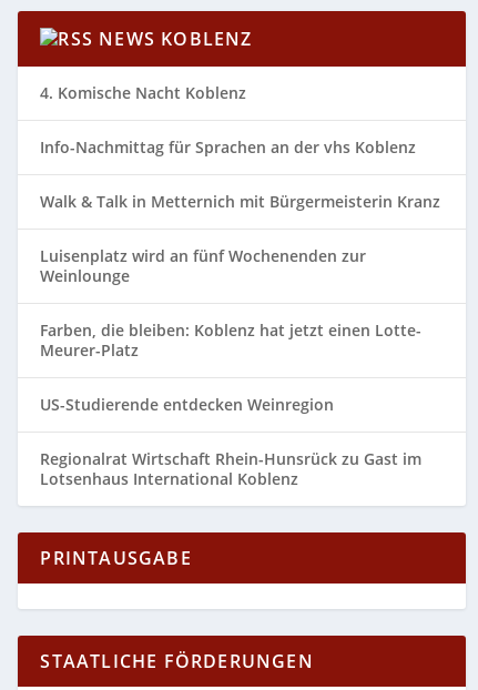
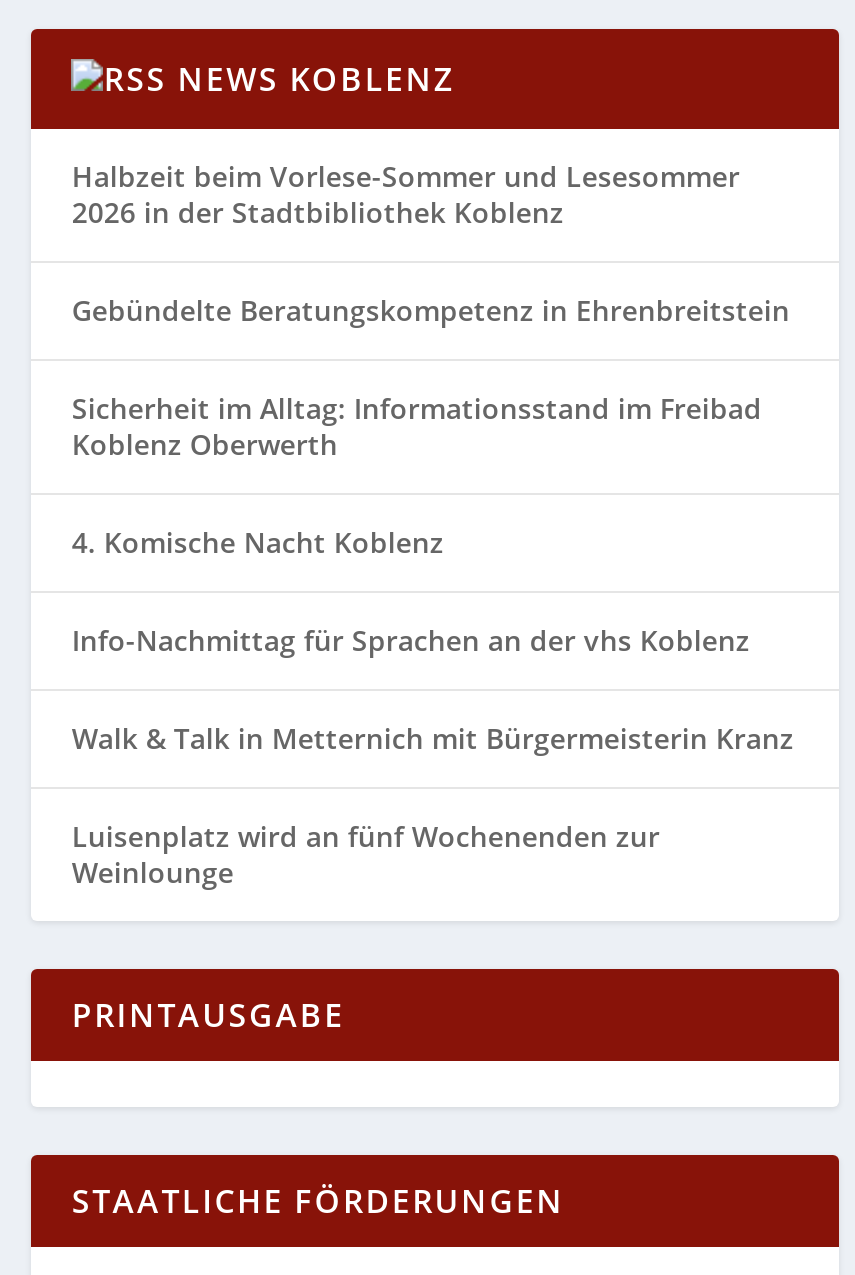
none -> [72,156,790,462] Halbzeit beim Vorlese-Sommer und Lesesommer | 2026 in der Stadtbibliothek Koblenz | Gebündelte Beratungskompetenz in Ehrenbreitstein | Sicherheit im Alltag: Informationsstand im Freibad | Koblenz Oberwerth
moved [40,82,441,286] -> [72,522,794,890]: 4. Komische Nacht Koblenz | Info-Nachmittag für Sprachen an der vhs Koblenz | Walk & Talk in Metternich mit Bürgermeisterin Kranz | Luisenplatz wird an fünf Wochenenden zur | Weinlounge
[40,319,422,489] Farben, die bleiben: Koblenz hat jetzt einen Lotte- | Meurer-Platz | US-Studierende entdecken Weinregion | Regionalrat Wirtschaft Rhein-Hunsrück zu Gast im | Lotsenhaus International Koblenz -> none

